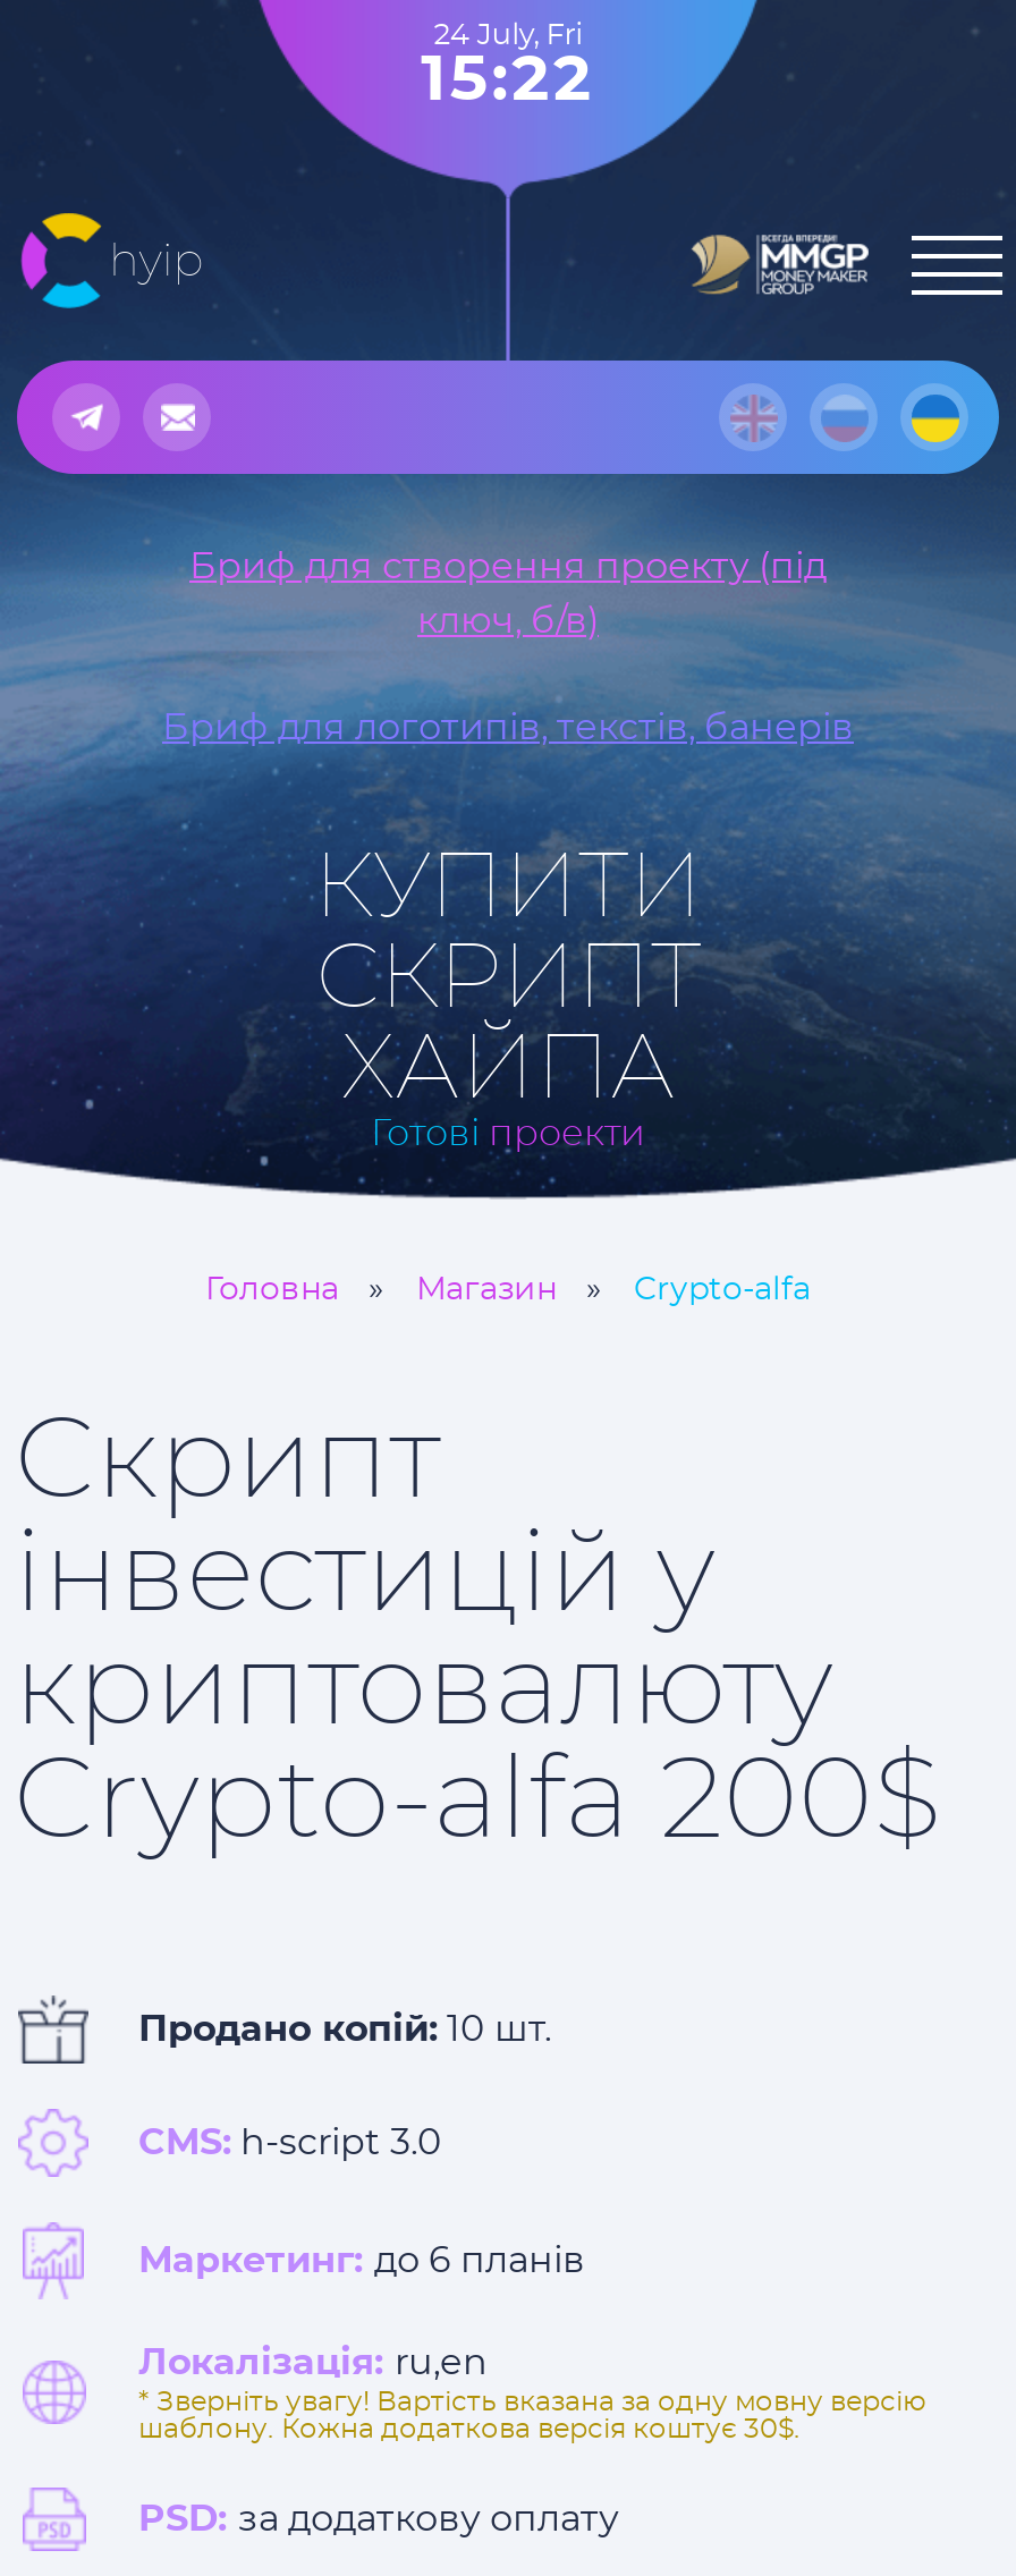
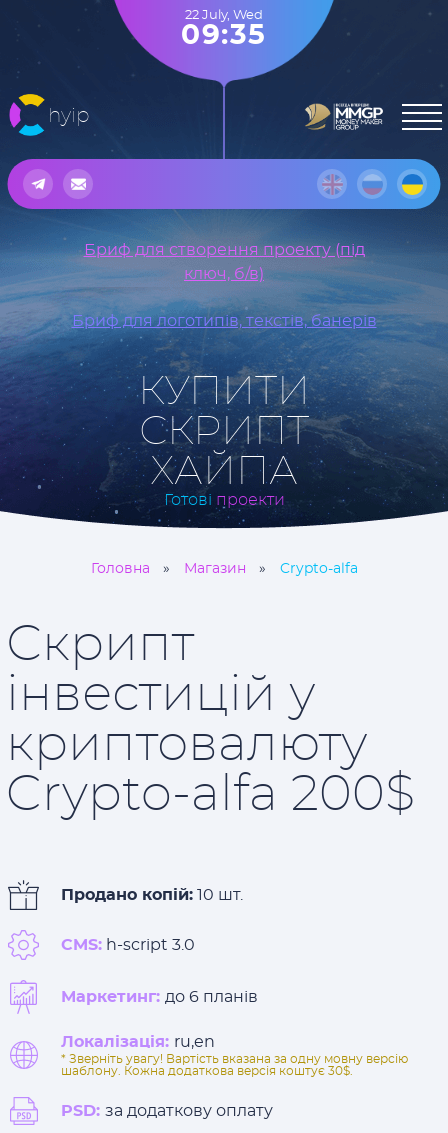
[434,20,582,49] 24 July, Fri -> [185,9,263,22] 22 July, Wed
[421,49,595,113] 15:22 -> [181,22,267,50] 09:35

